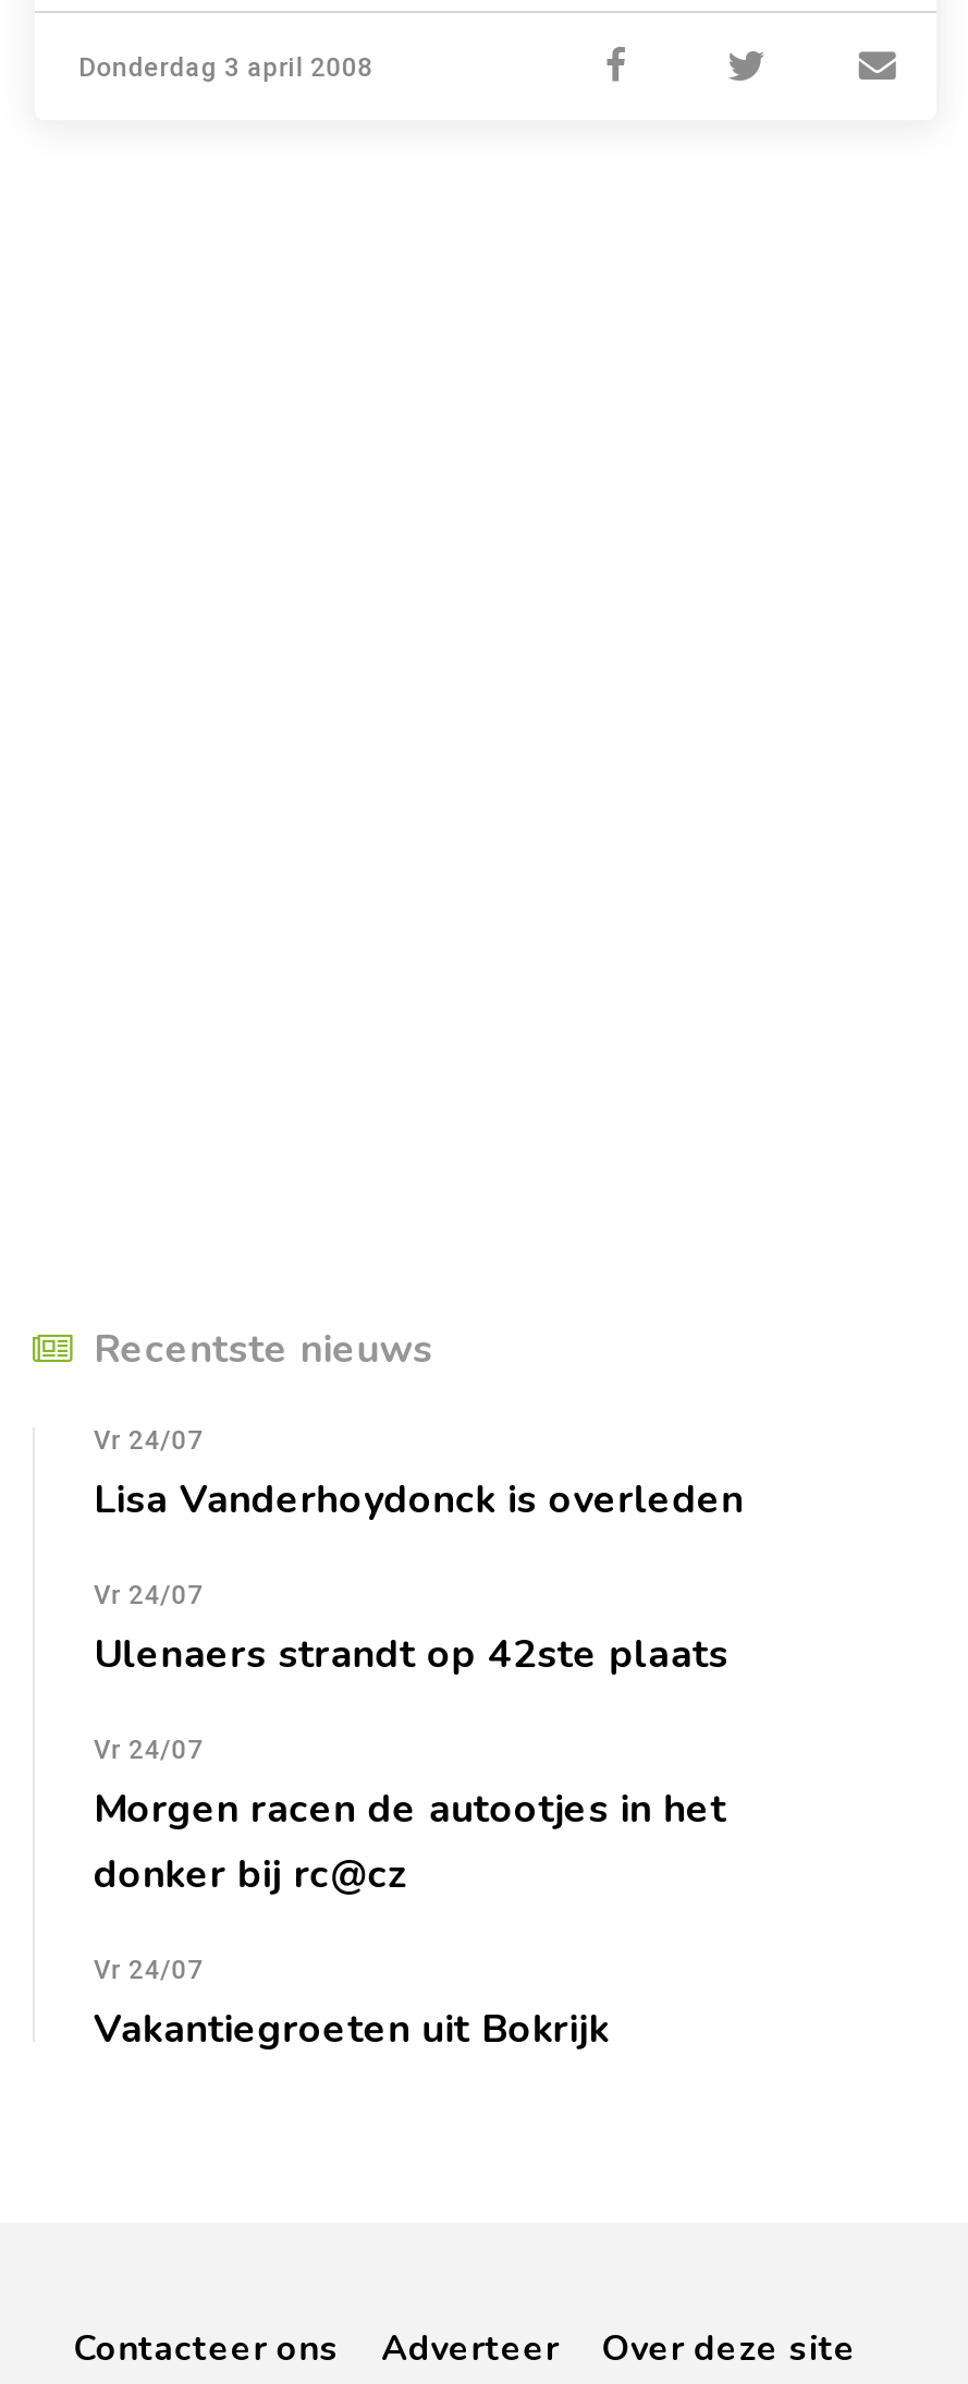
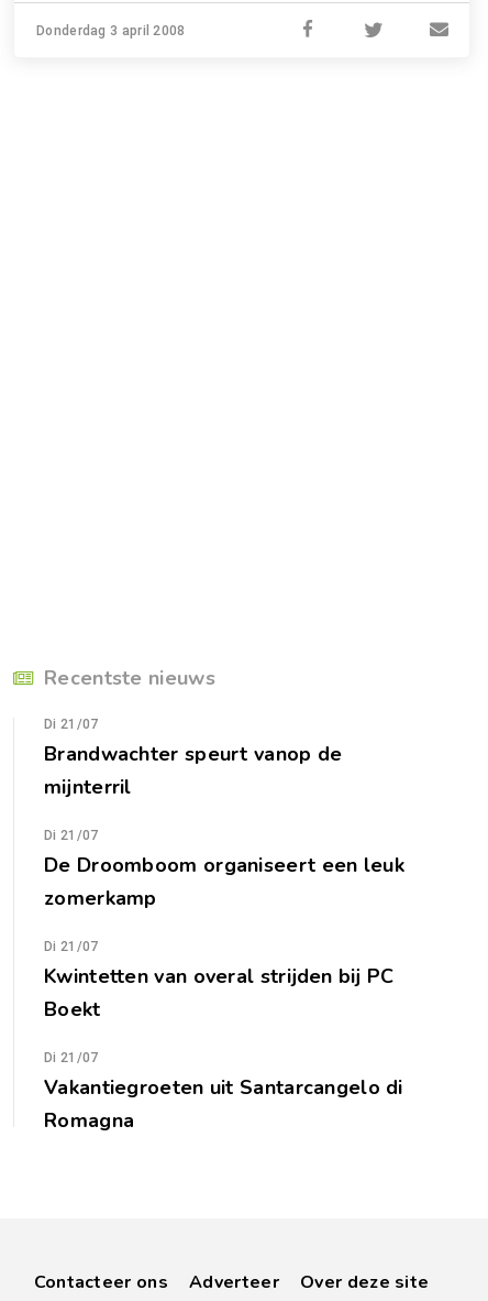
[94,1425,744,1525] Vr 24/07 | Lisa Vanderhoydonck is overleden -> [44,717,342,800] Di 21/07 | Brandwachter speurt vanop de | mijnterril
[94,1580,729,1680] Vr 24/07 | Ulenaers strandt op 42ste plaats -> [44,828,404,911] Di 21/07 | De Droomboom organiseert een leuk | zomerkamp
[94,1735,726,1900] Vr 24/07 | Morgen racen de autootjes in het | donker bij rc@cz -> [44,939,394,1023] Di 21/07 | Kwintetten van overal strijden bij PC | Boekt
[94,1955,609,2055] Vr 24/07 | Vakantiegroeten uit Bokrijk -> [44,1050,403,1134] Di 21/07 | Vakantiegroeten uit Santarcangelo di | Romagna

